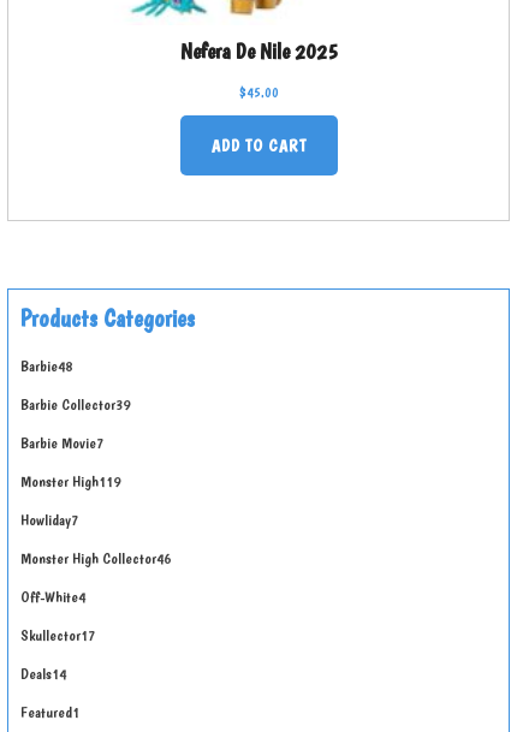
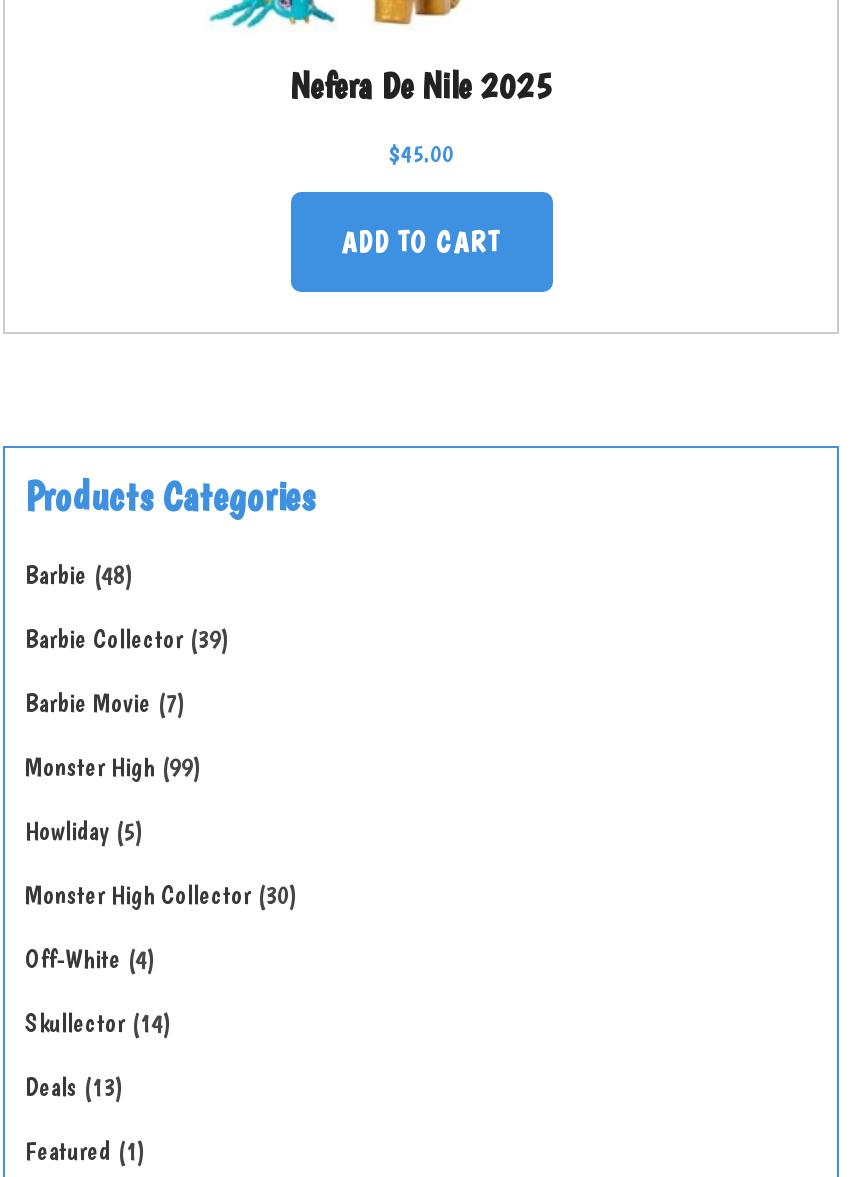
[20,472,120,490] Monster High119 -> [25,751,193,781] Monster High 99
[20,510,78,528] Howliday7 -> [25,815,135,845] Howliday 5
[20,549,171,567] Monster High Collector46 -> [25,879,289,909] Monster High Collector 30
[20,626,95,644] Skullector17 -> [25,1007,163,1037] Skullector 14
[20,664,66,682] Deals14 -> [25,1071,115,1101] Deals 13

